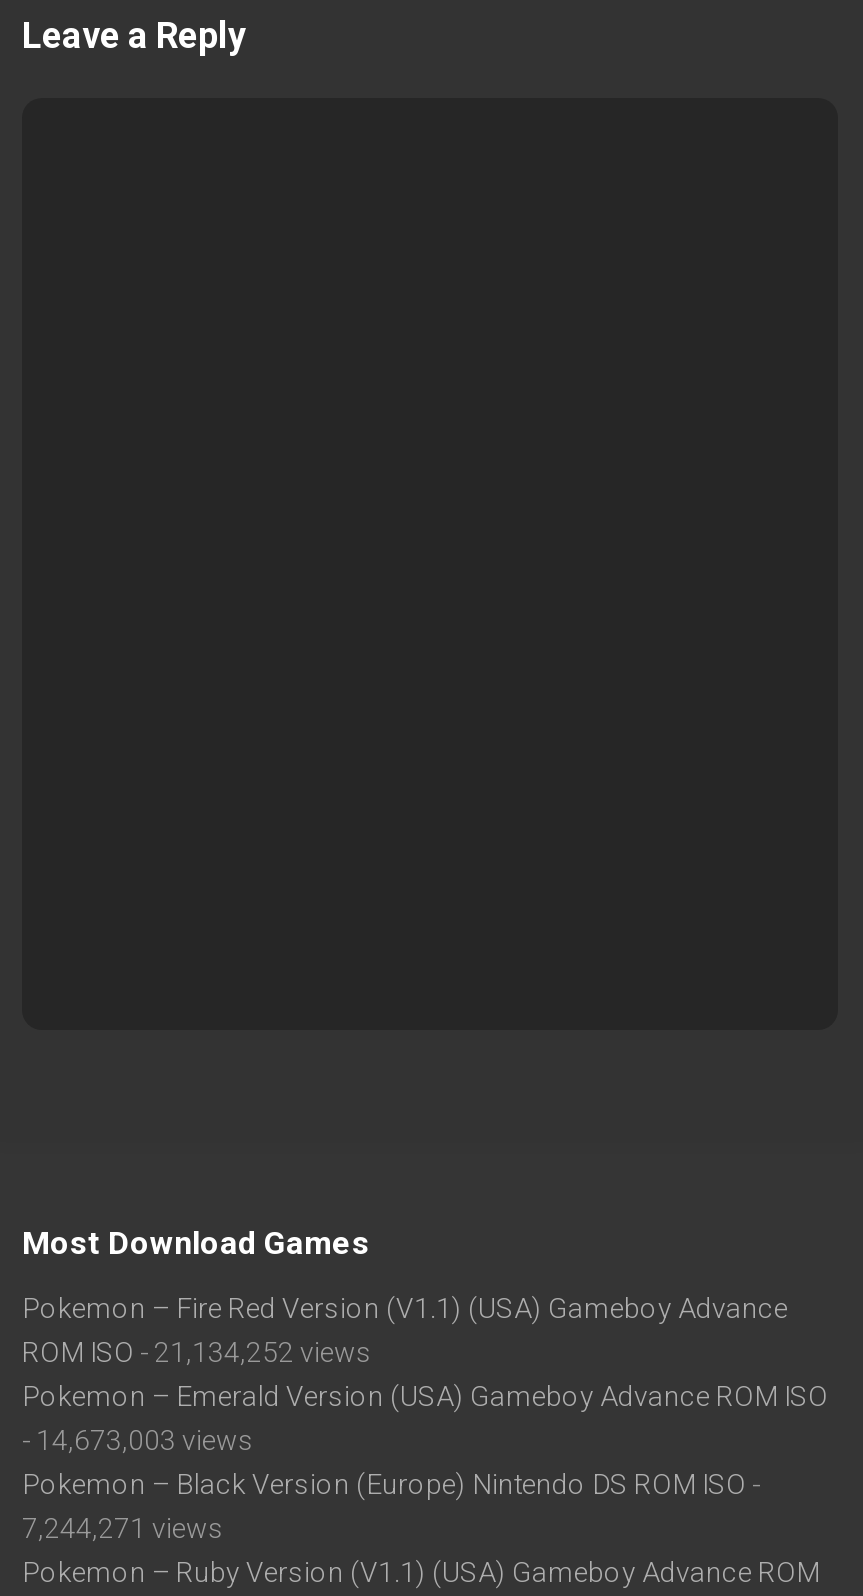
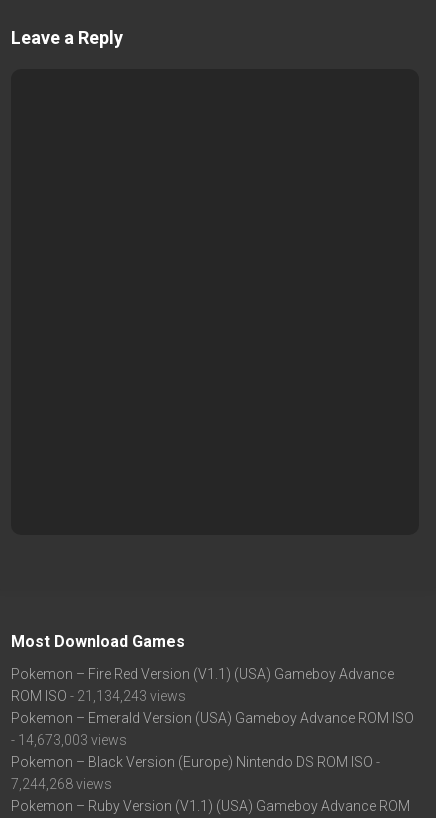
[22,1336,372,1368] ROM ISO - 21,134,252 views -> [11,688,186,704] ROM ISO - 21,134,243 views
[22,1512,224,1544] 7,244,271 views -> [11,776,112,792] 7,244,268 views

